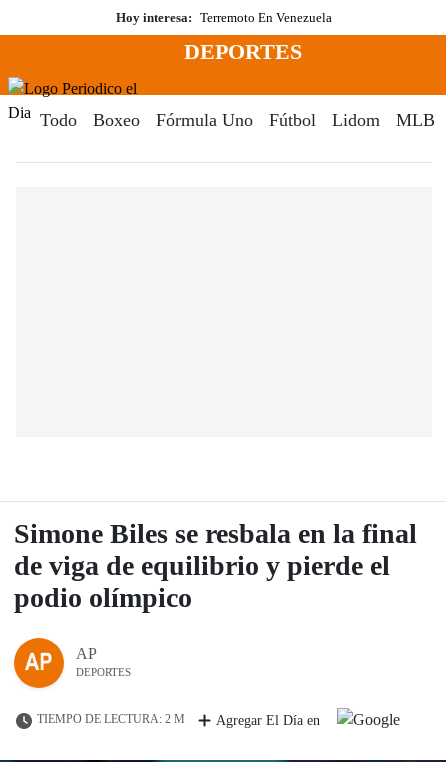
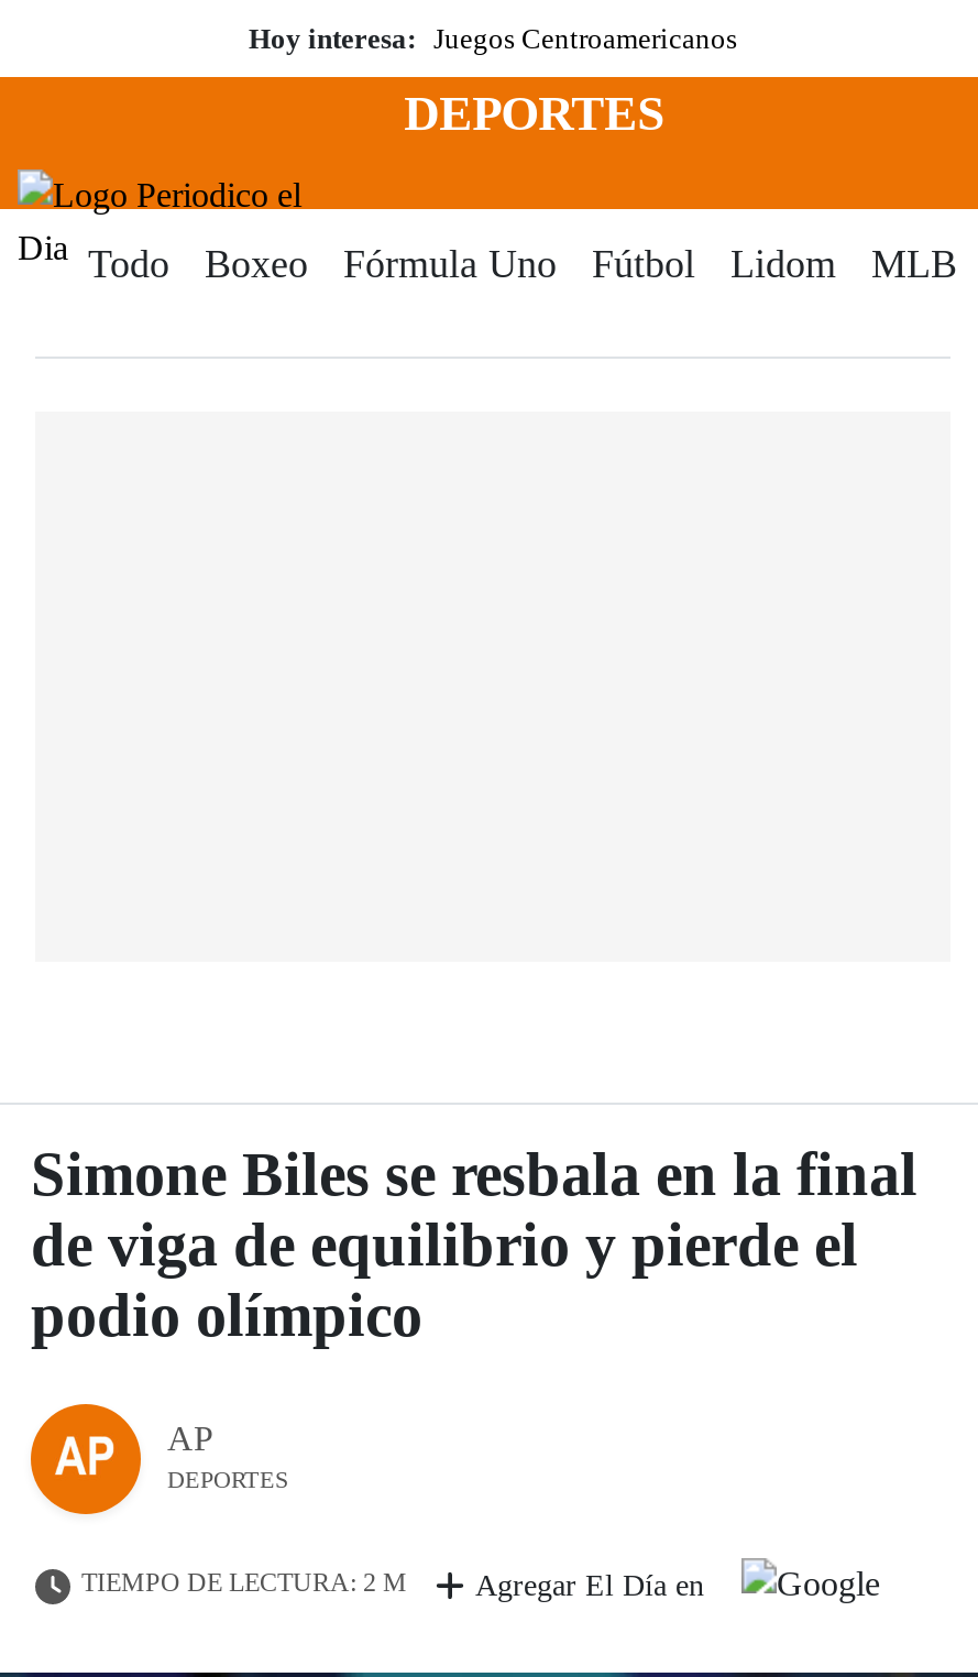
[116,10,332,25] Hoy interesa: Terremoto En Venezuela -> [249,22,737,55] Hoy interesa: Juegos Centroamericanos

